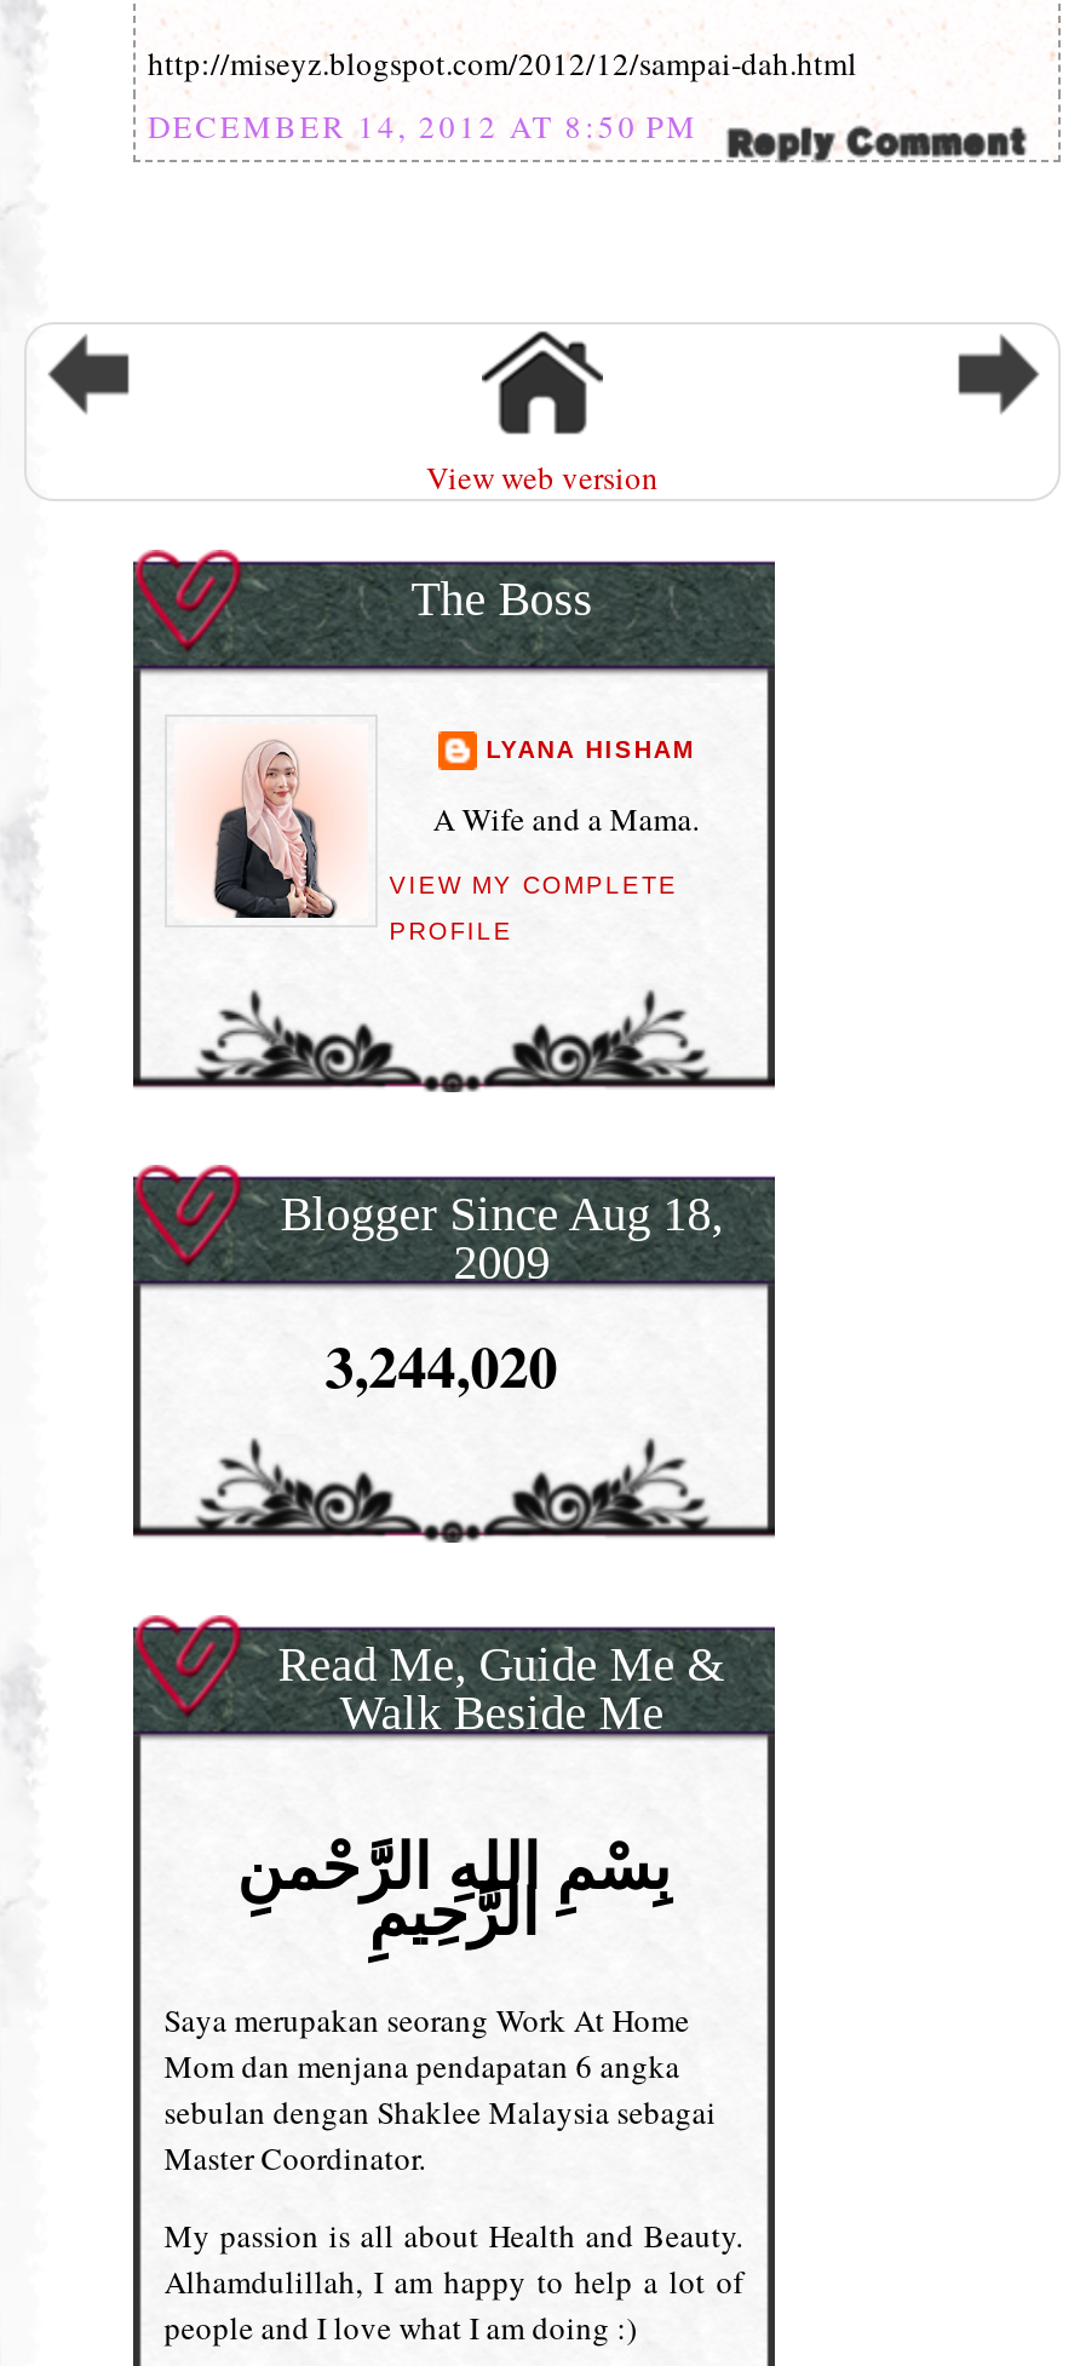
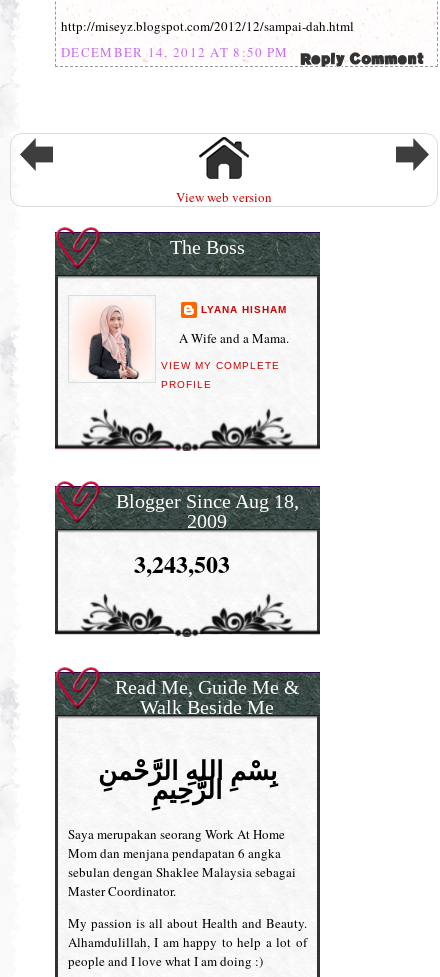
[325,1322,558,1407] 3,244,020 -> [134,546,230,581] 3,243,503

